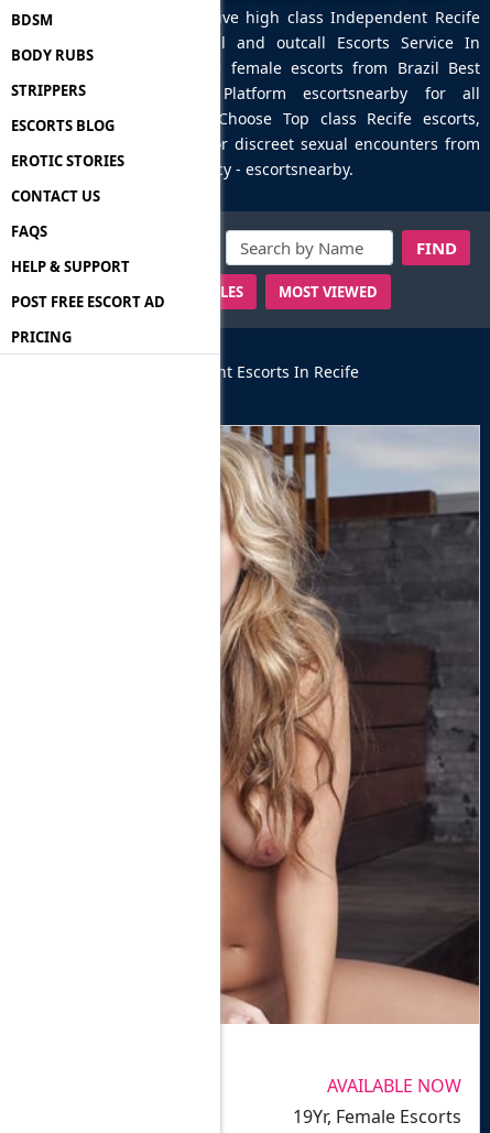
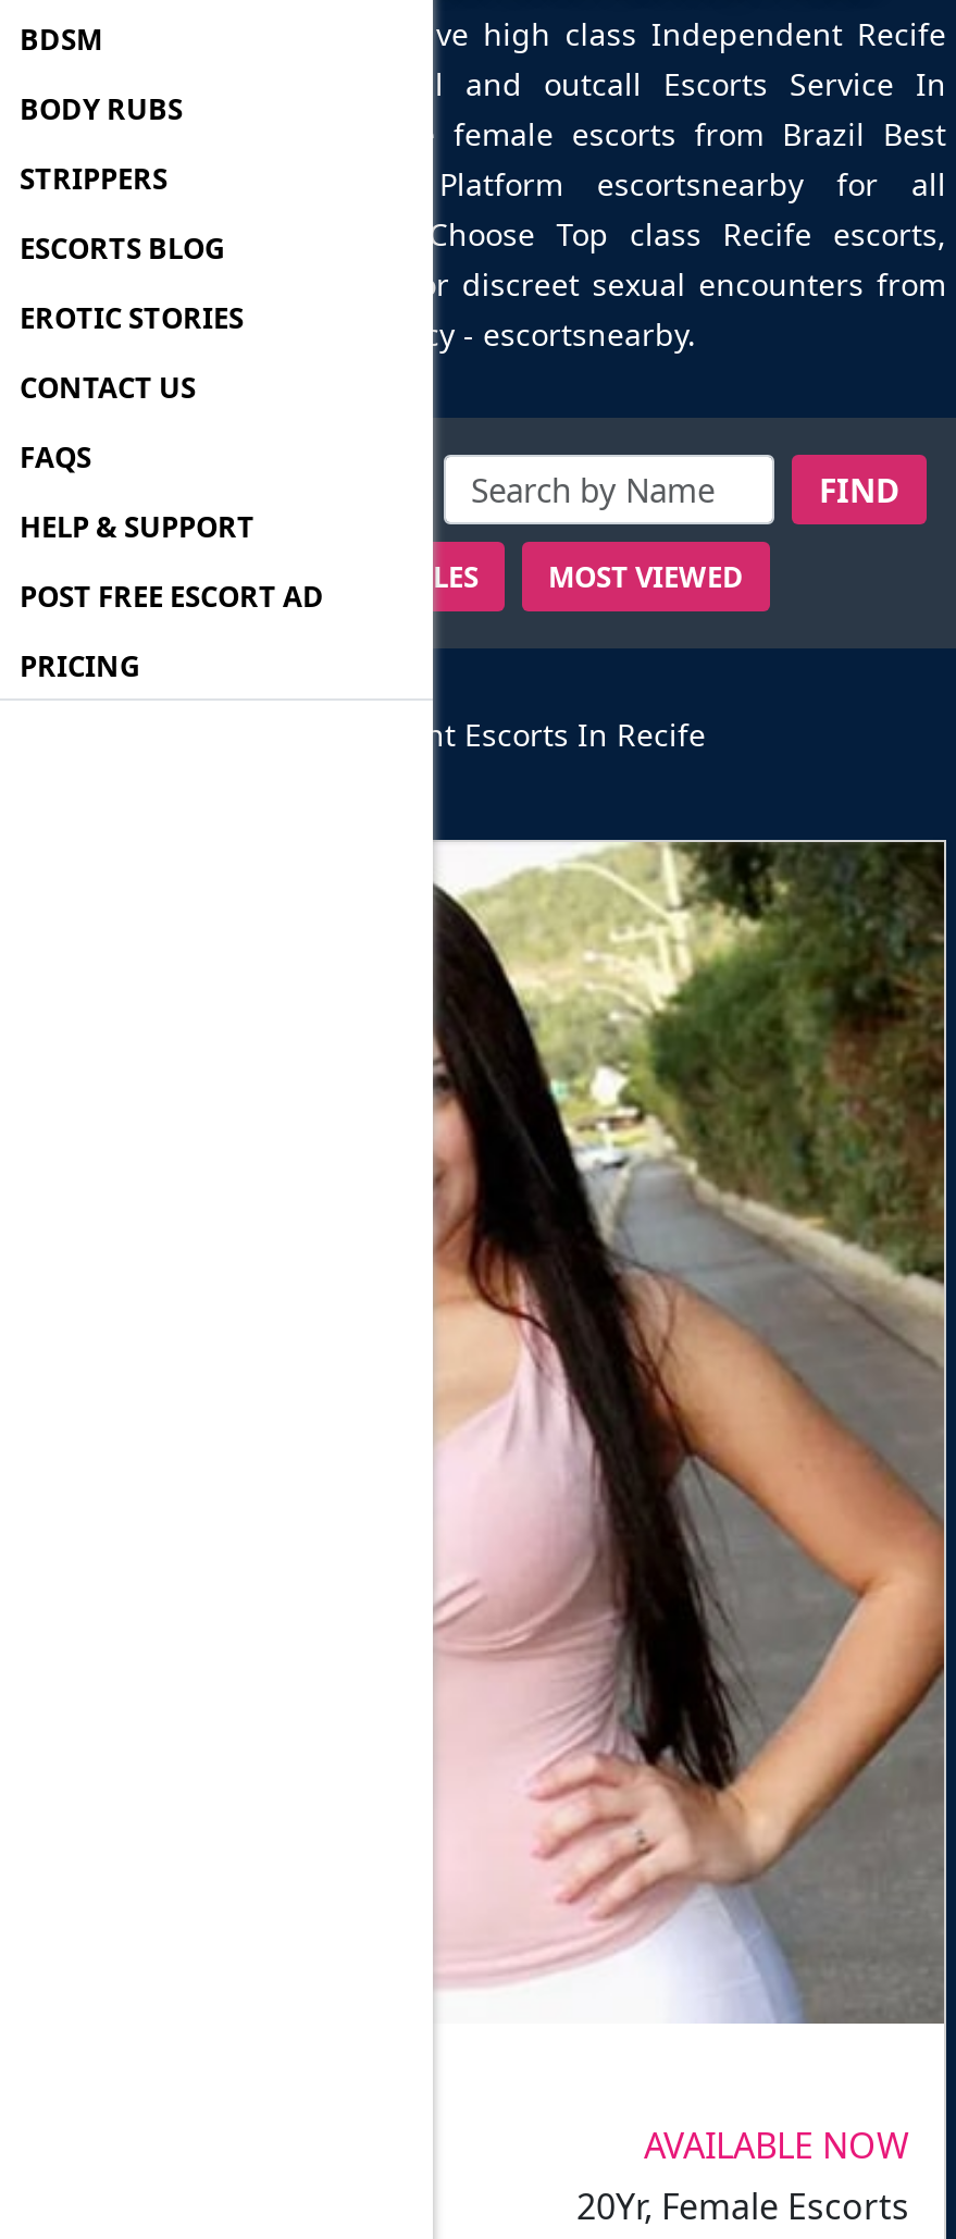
[220,425,480,1025] [image] -> [433,840,946,2024] [image]
[293,1104,461,1128] 19Yr, Female Escorts -> [576,2182,909,2229] 20Yr, Female Escorts

